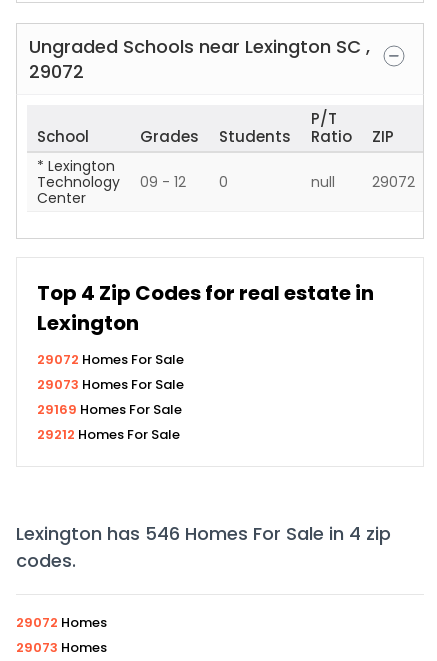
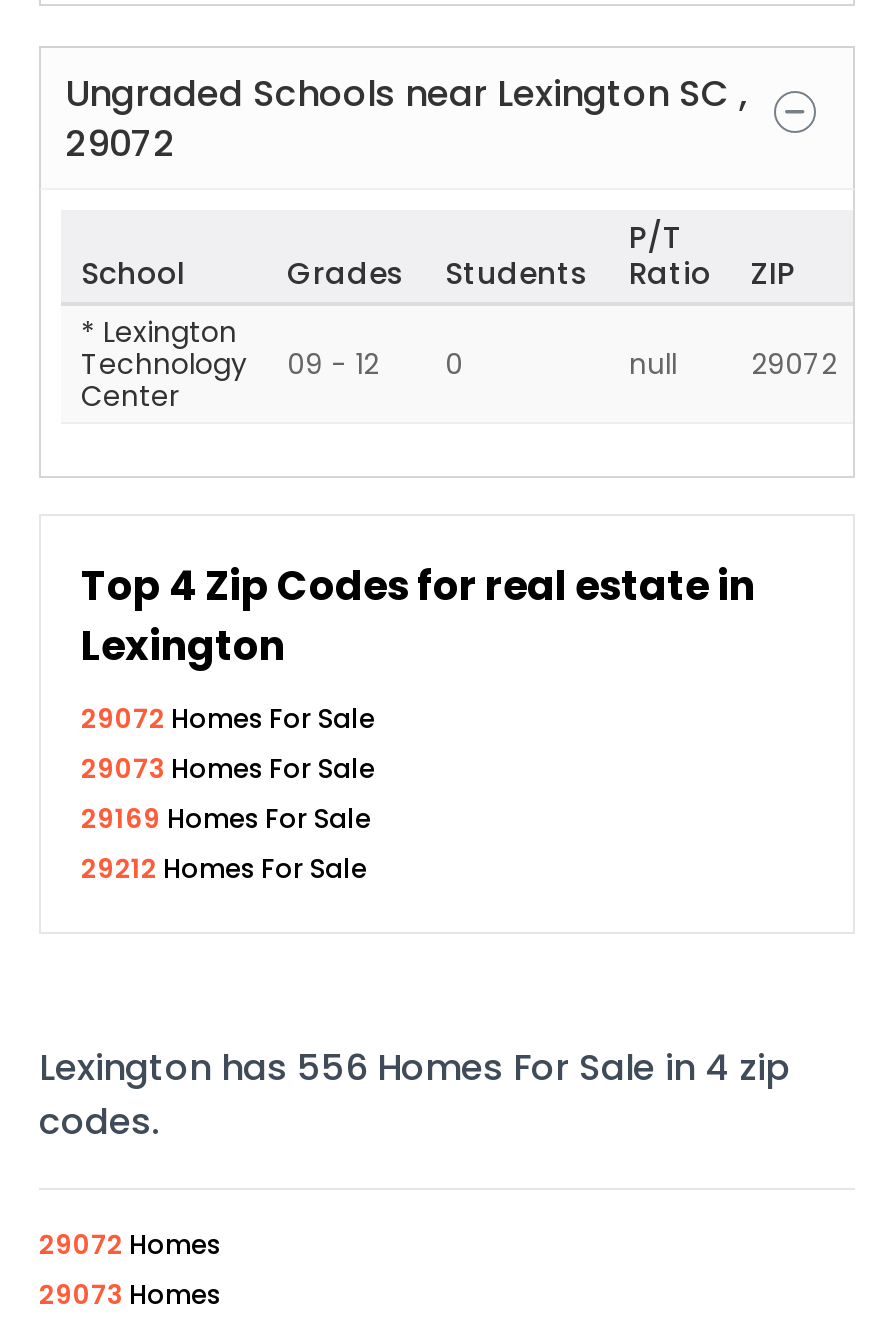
[16,521,391,546] Lexington has 546 Homes For Sale in 4 zip -> [39,1042,789,1092] Lexington has 556 Homes For Sale in 4 zip

